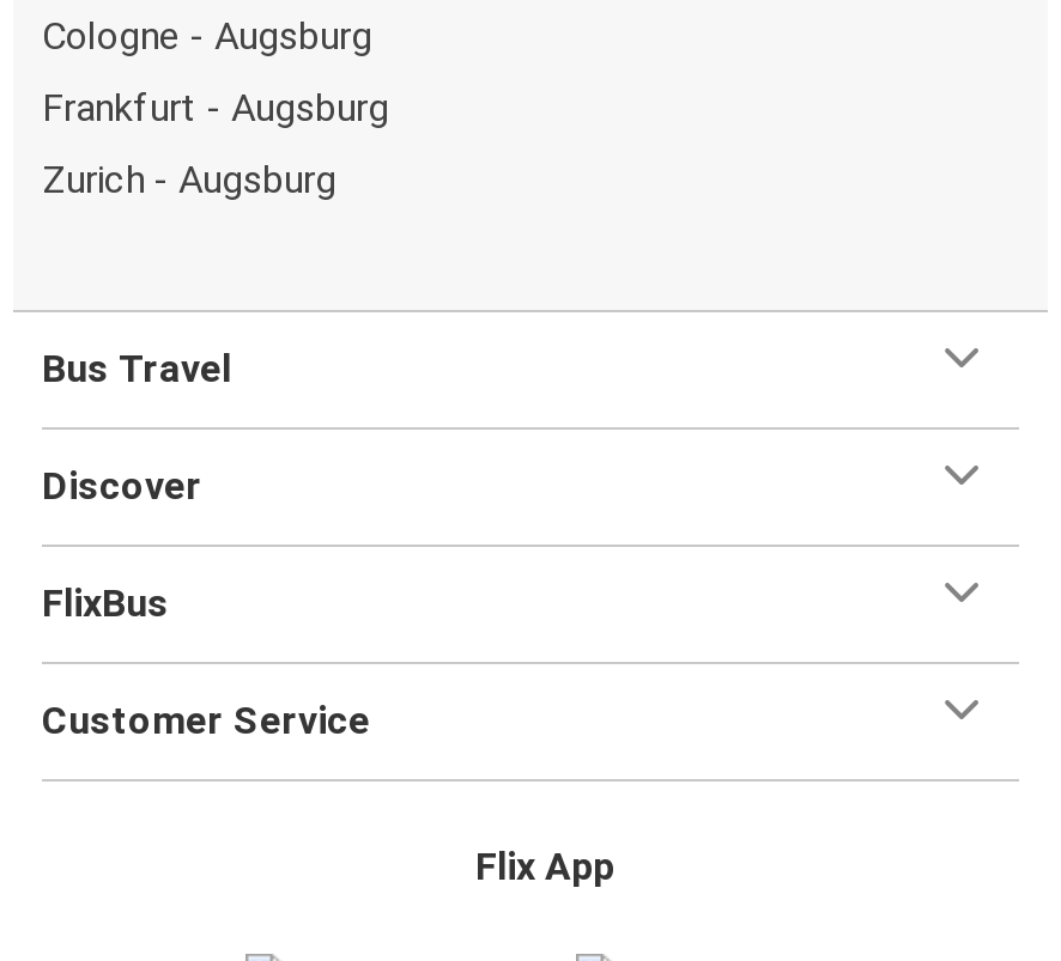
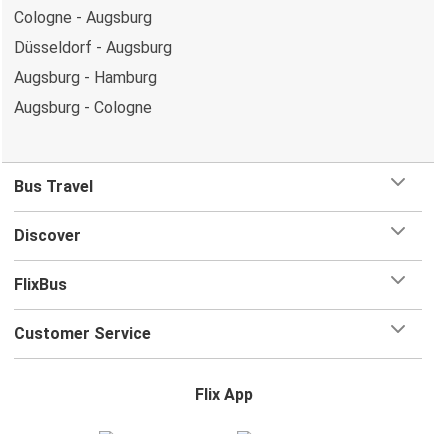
[42,84,389,201] Frankfurt - Augsburg | Zurich - Augsburg -> [14,37,172,116] Düsseldorf - Augsburg | Augsburg - Hamburg | Augsburg - Cologne

